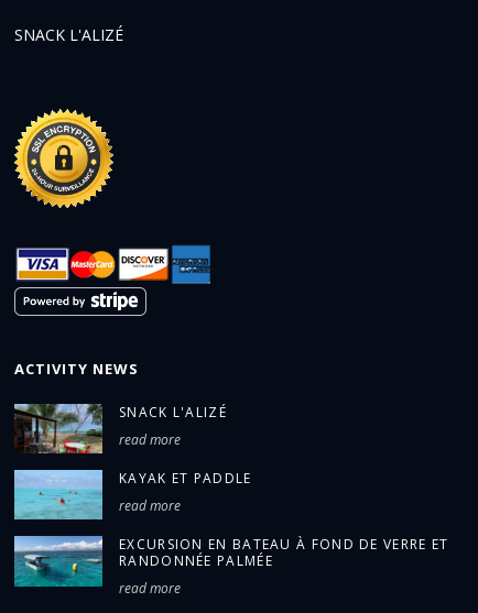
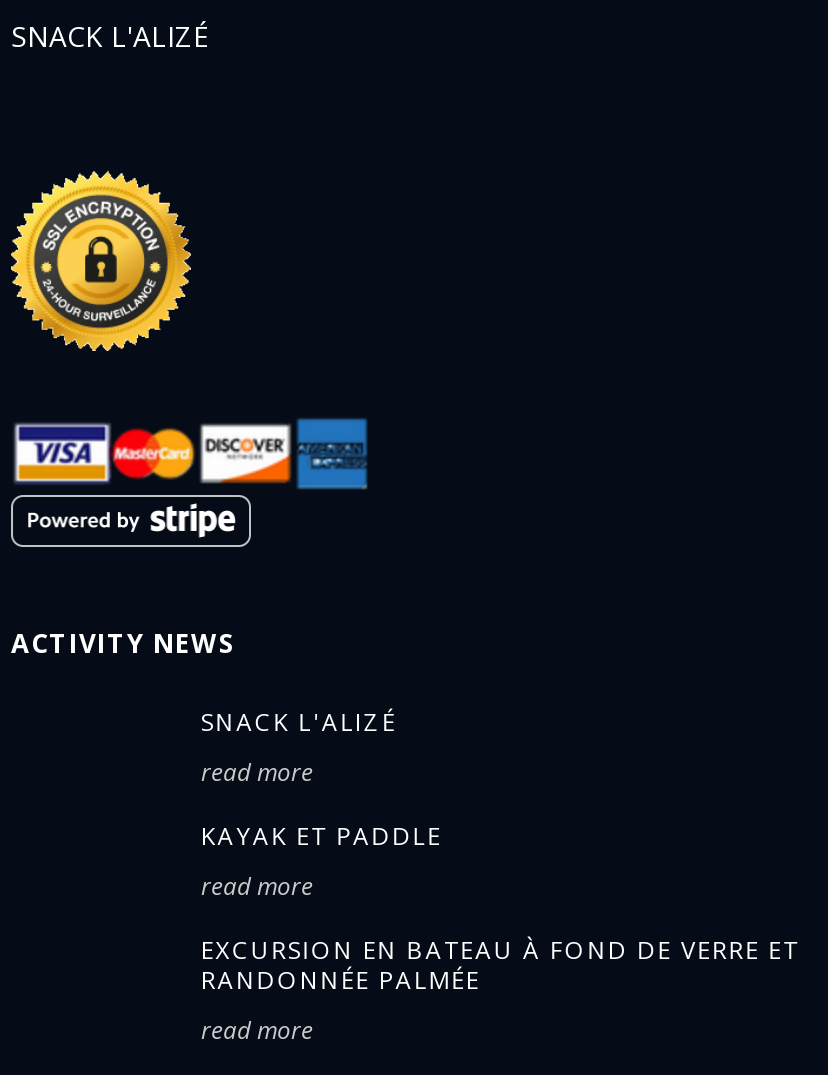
[13,403,104,455] [image] -> none
[13,469,104,521] [image] -> none
[13,535,104,588] [image] -> none

